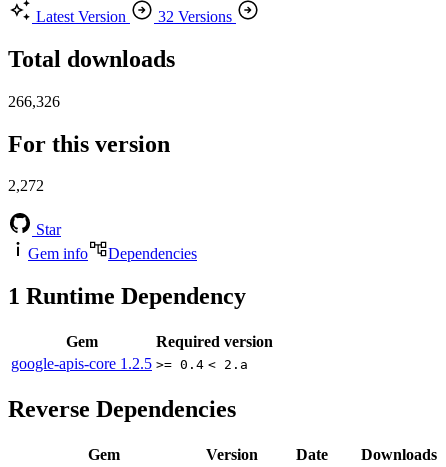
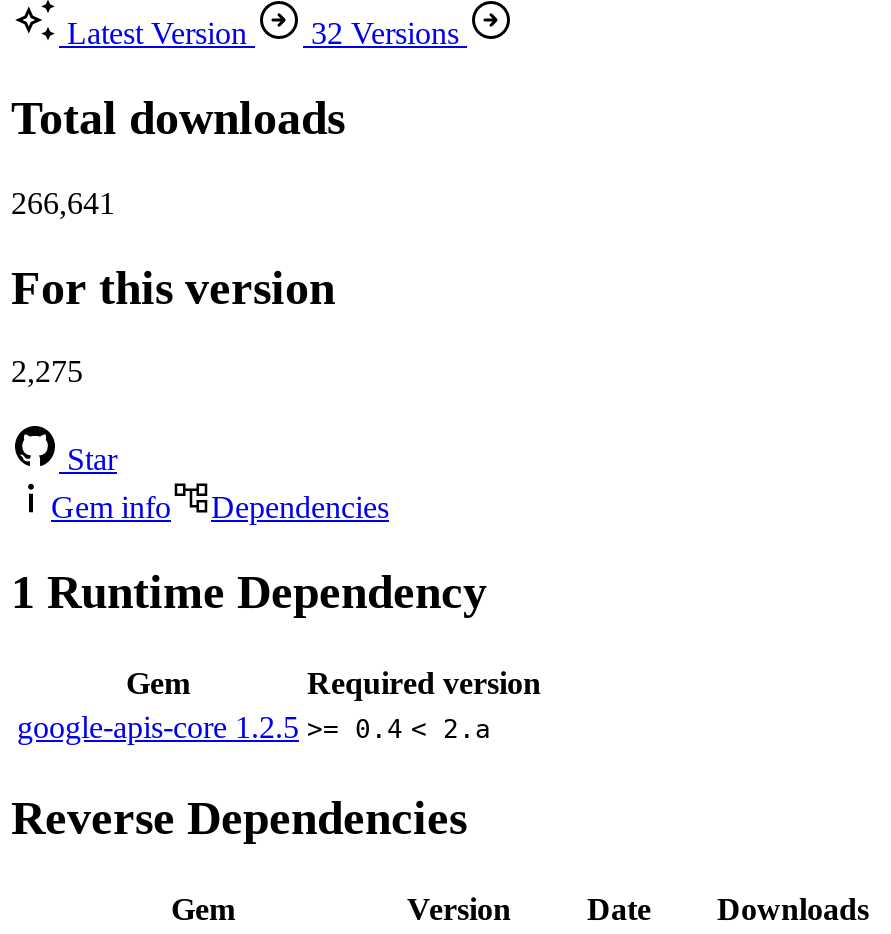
[8,93,60,110] 266,326 -> [11,185,115,219] 266,641
[8,177,44,194] 2,272 -> [11,355,83,389] 2,275

